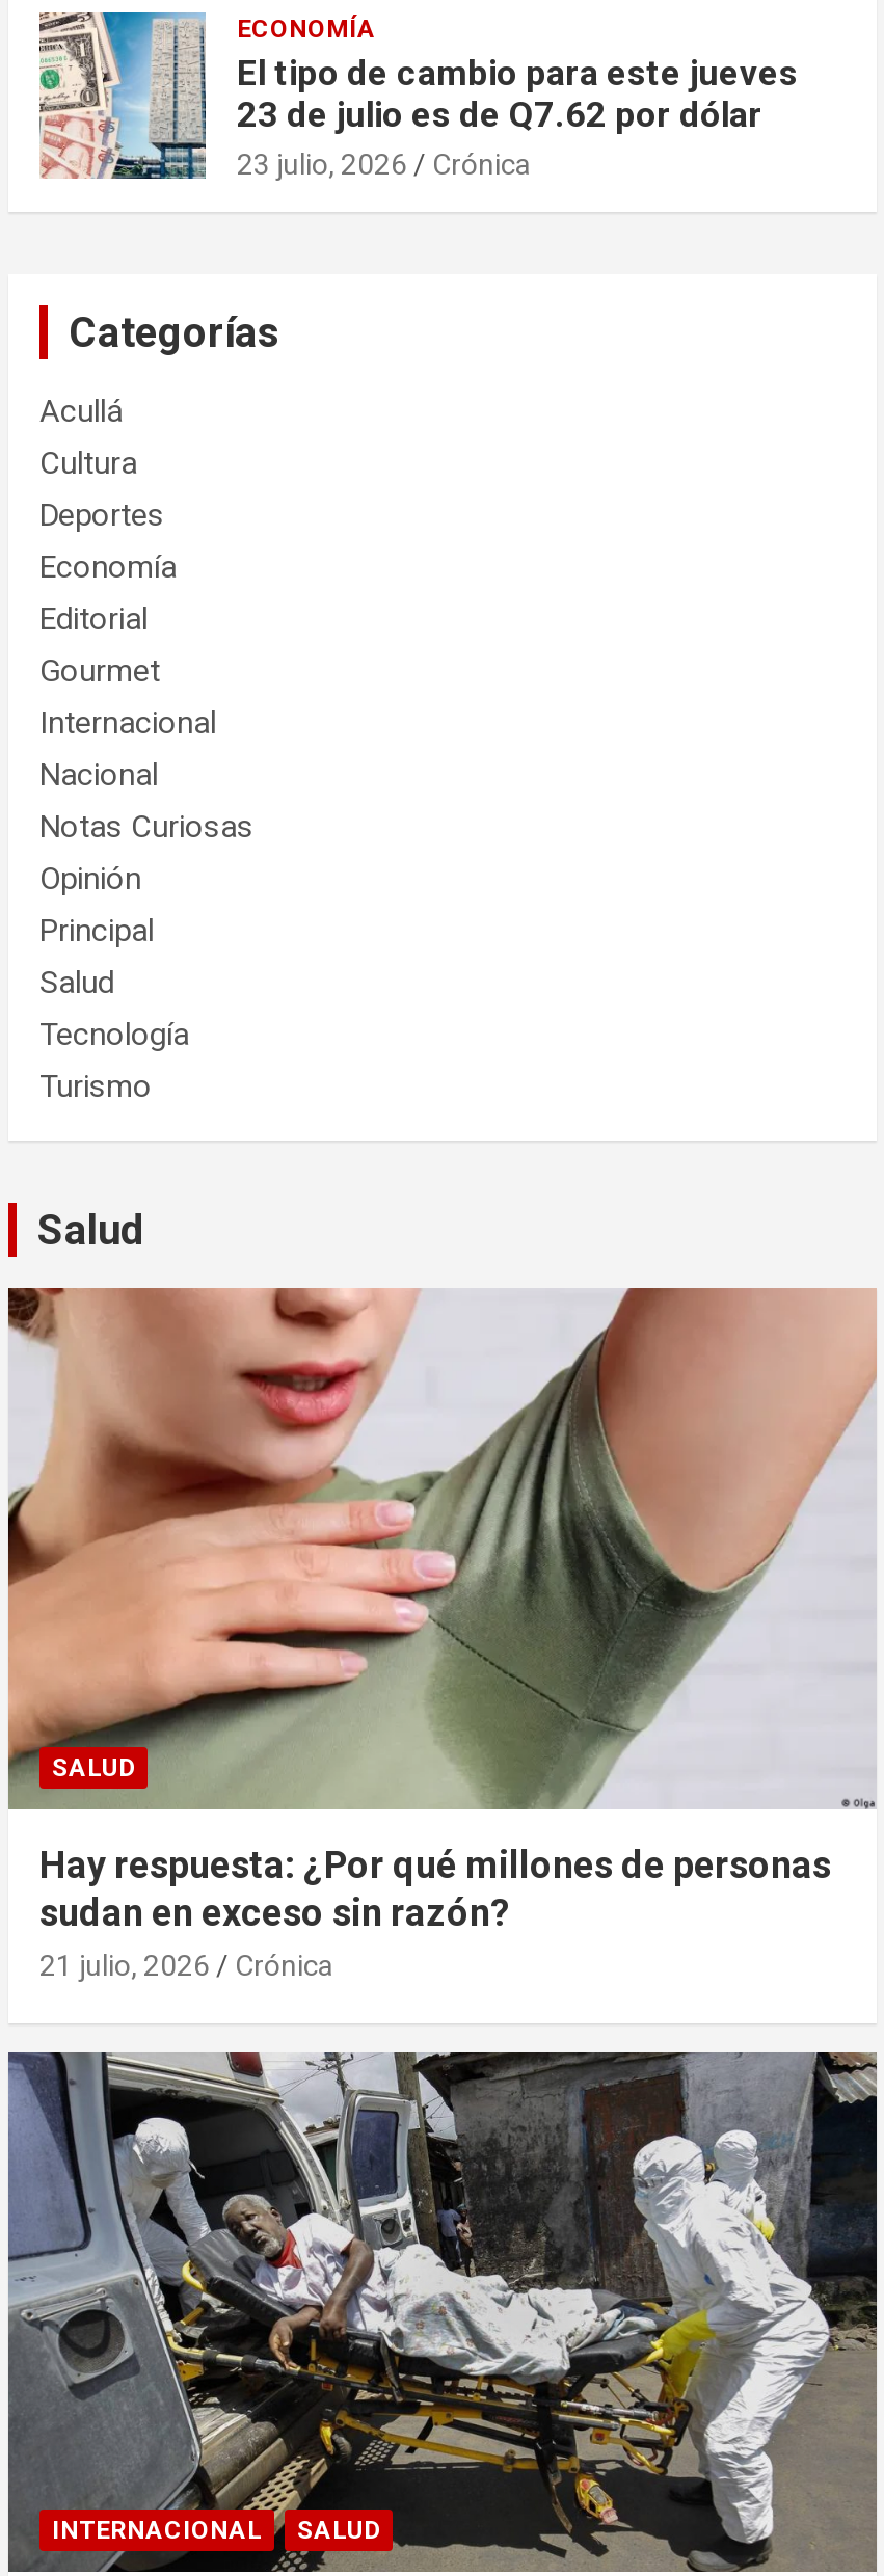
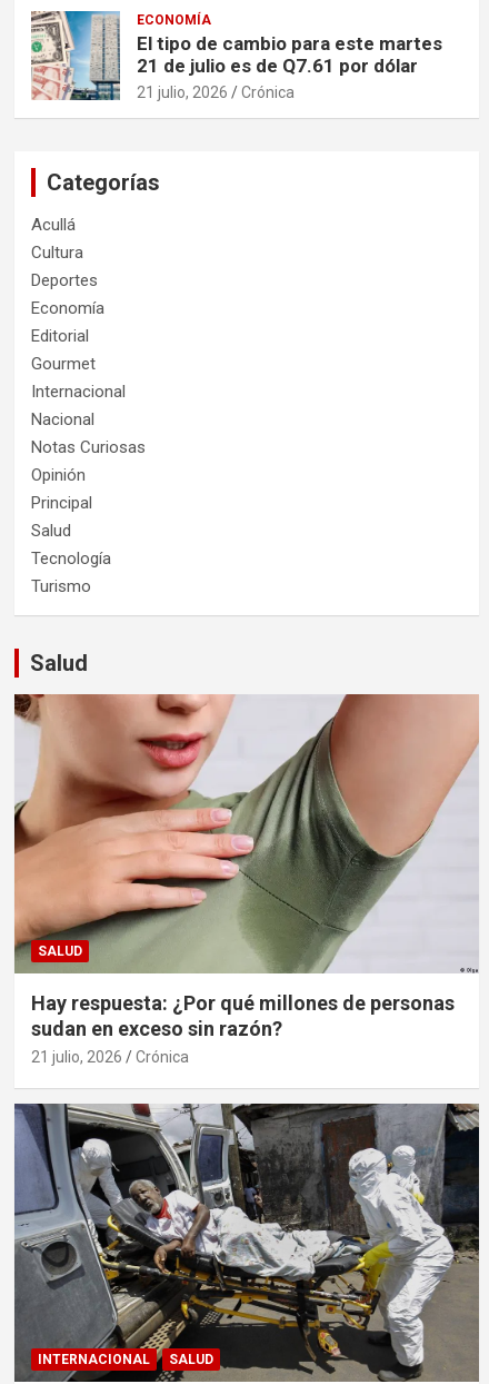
[237,52,798,93] El tipo de cambio para este jueves -> [137,32,442,54] El tipo de cambio para este martes
[237,93,762,135] 23 de julio es de Q7.62 por dólar -> [137,54,418,77] 21 de julio es de Q7.61 por dólar
[237,147,532,180] 23 julio, 2026 Crónica -> [137,83,295,101] 21 julio, 2026 Crónica

